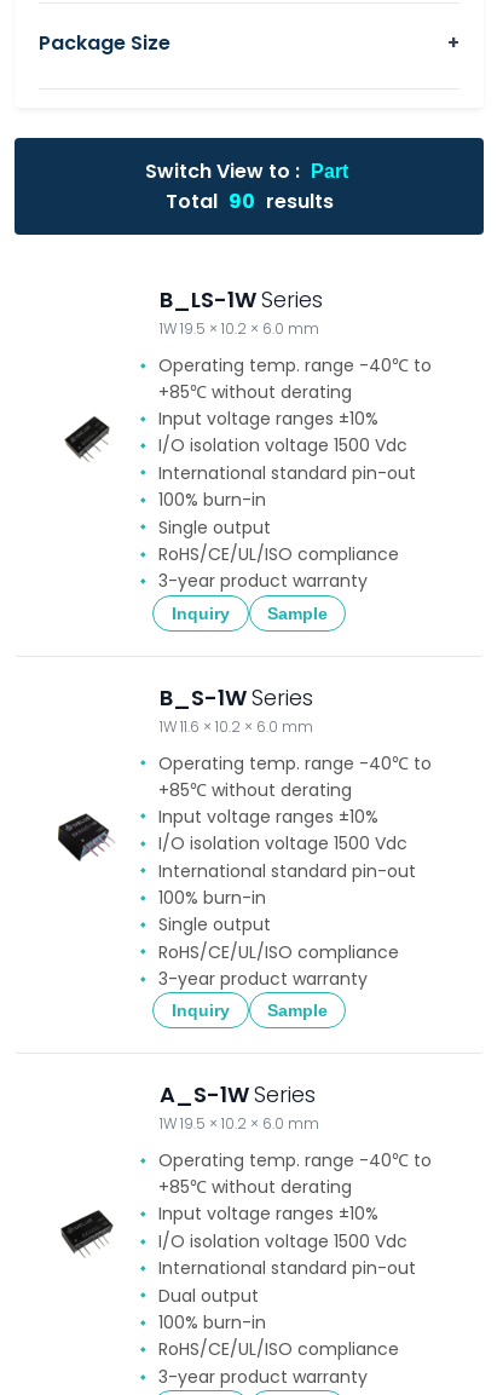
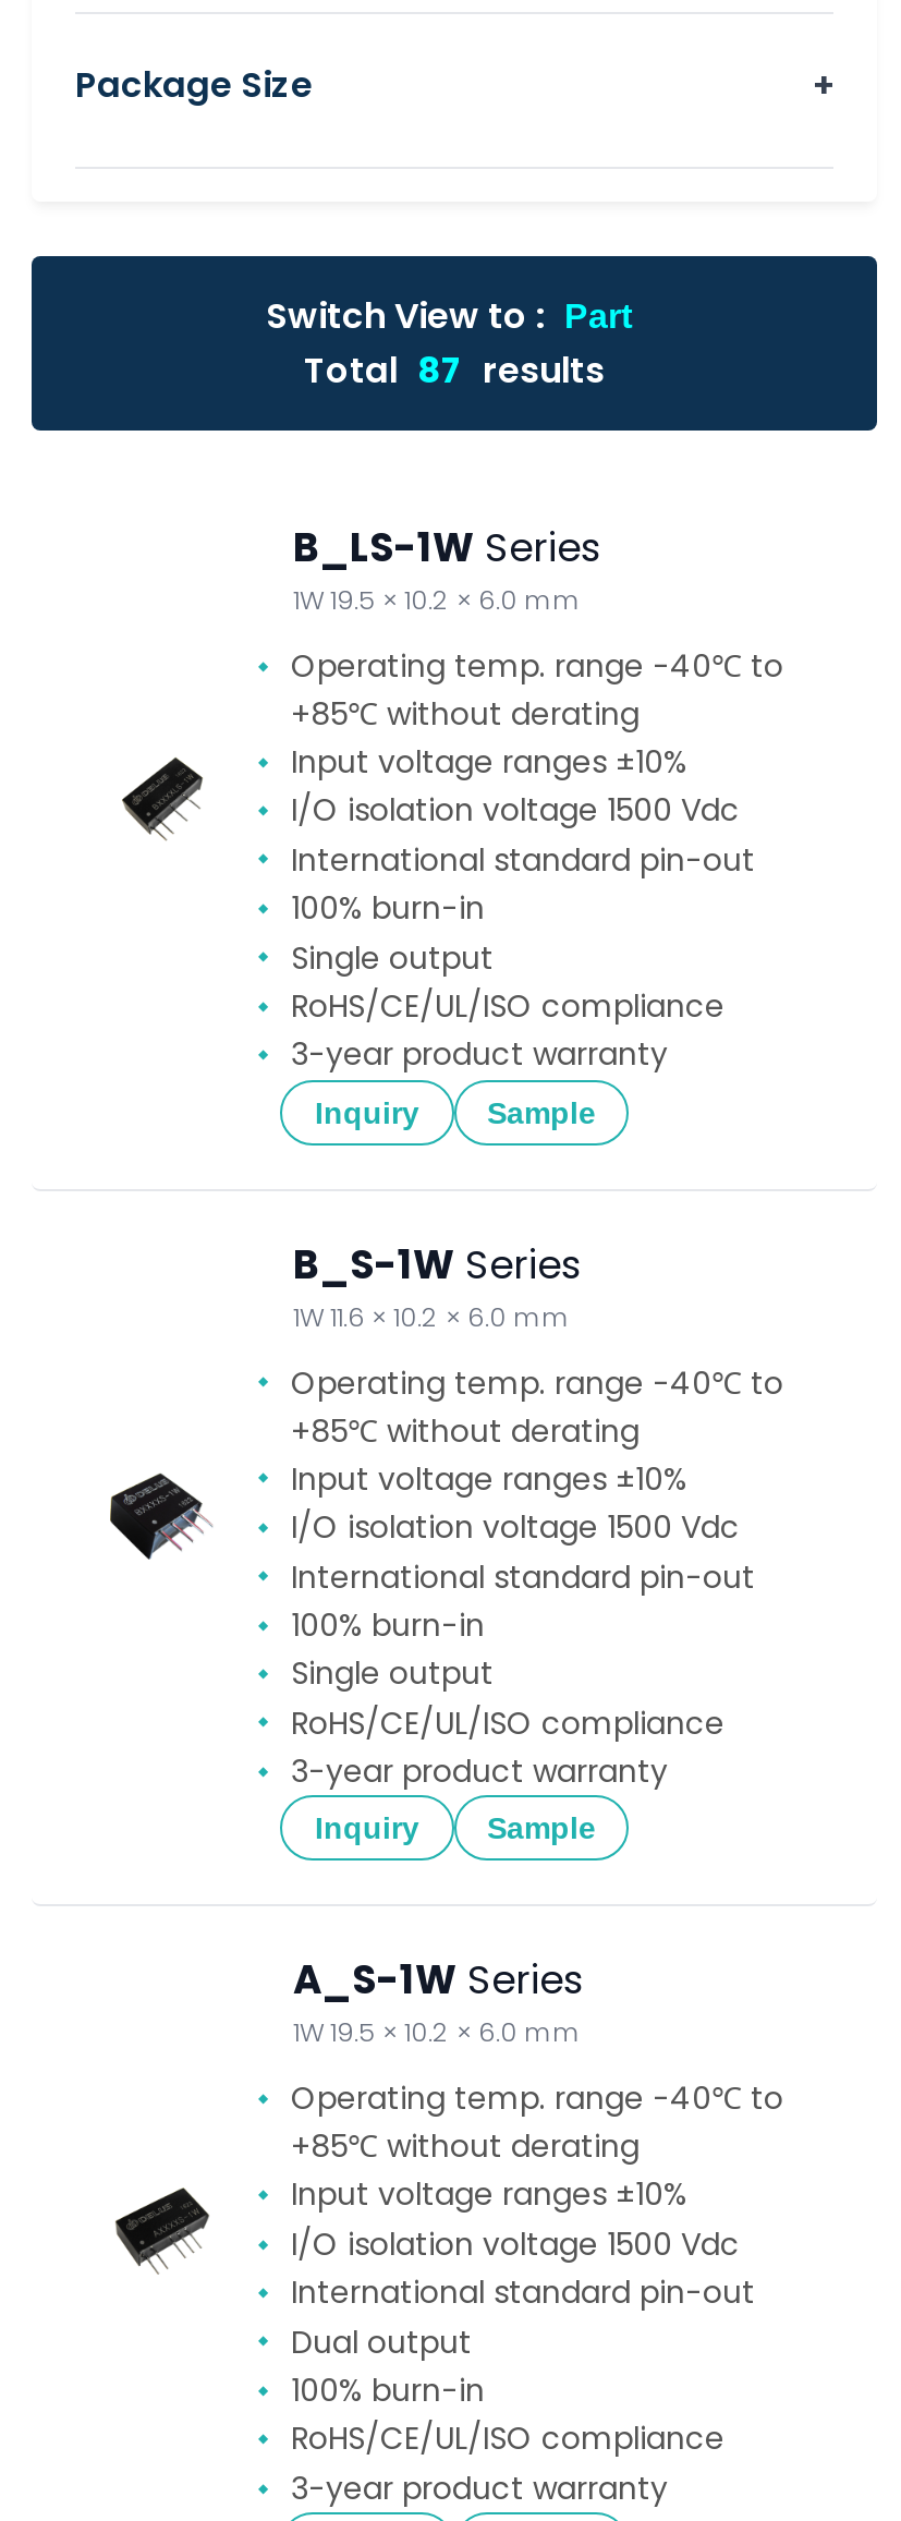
[165,188,333,215] Total 90 results -> [304,346,605,396] Total 87 results

